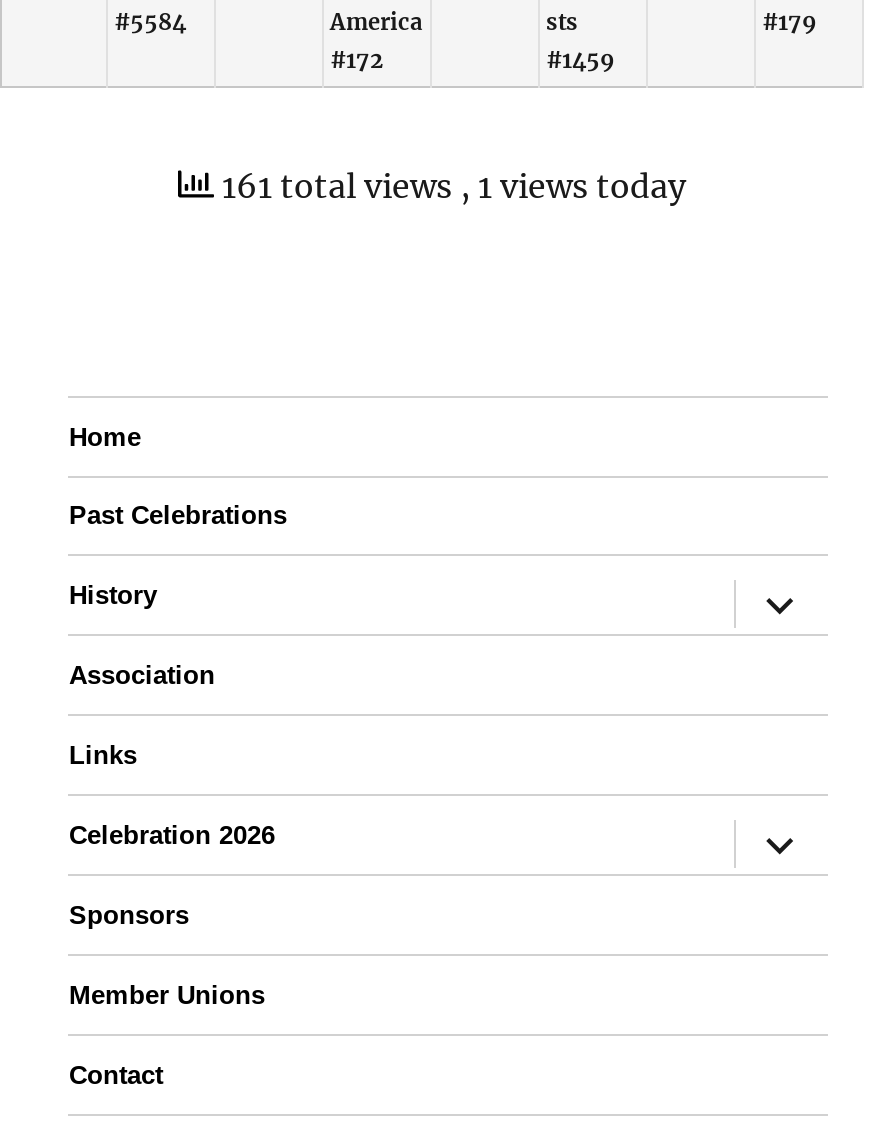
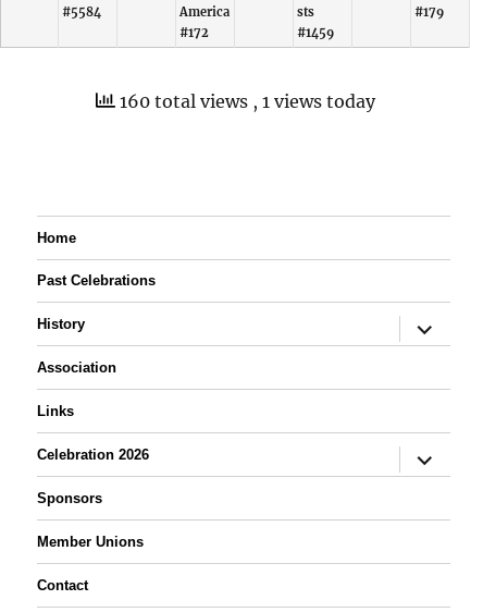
[214,166,686,206] 161 total views, 1 views today -> [115,90,375,112] 160 total views, 1 views today

